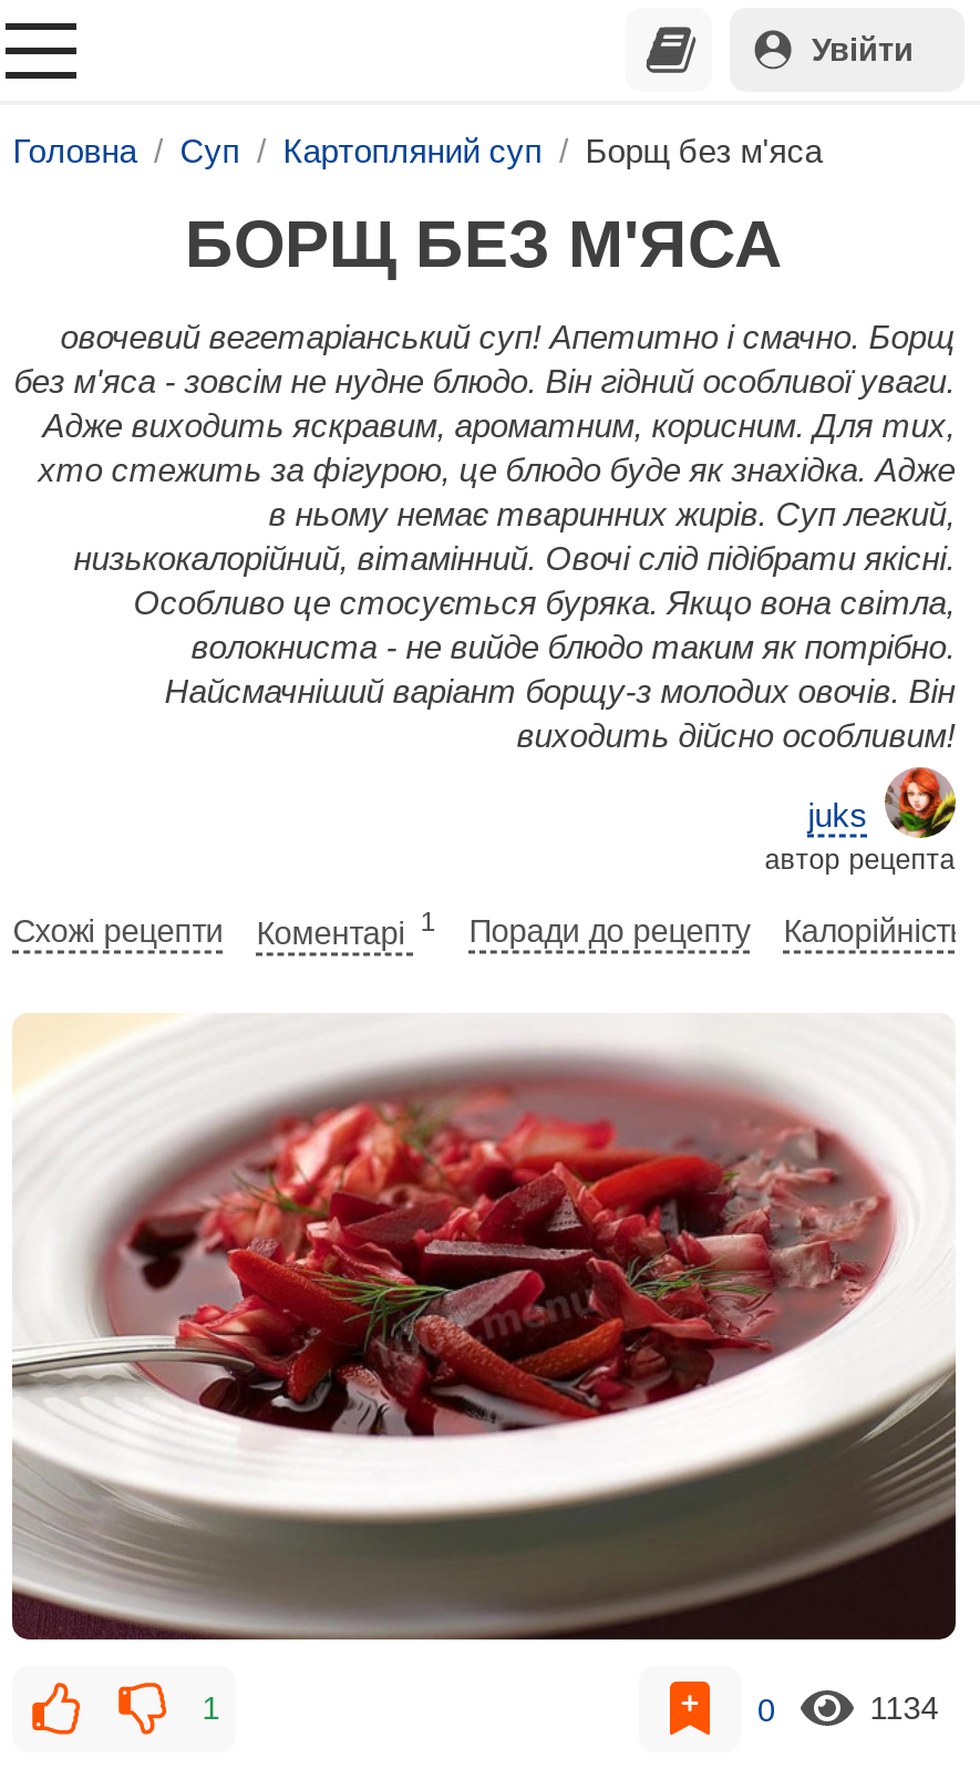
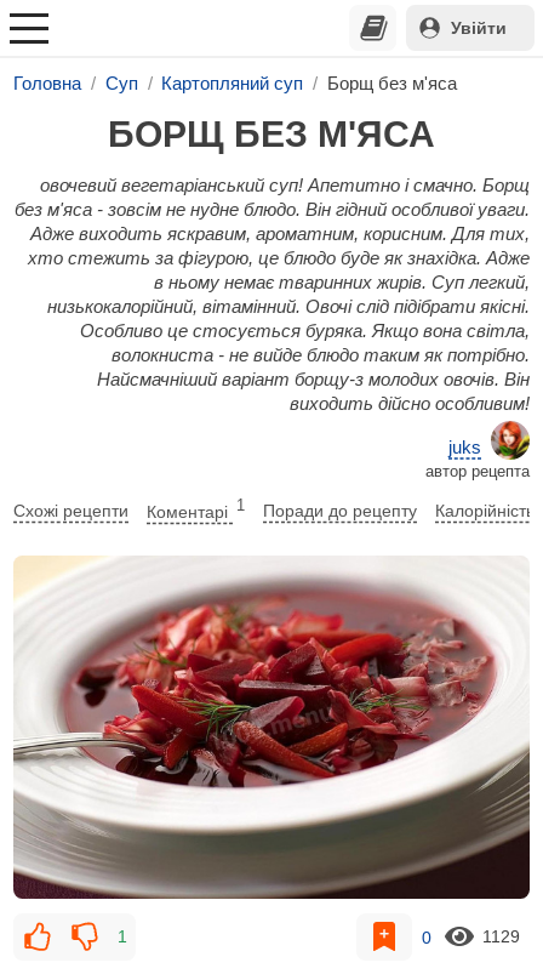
[870,1691,938,1726] 1134 -> [483,927,520,946] 1129

